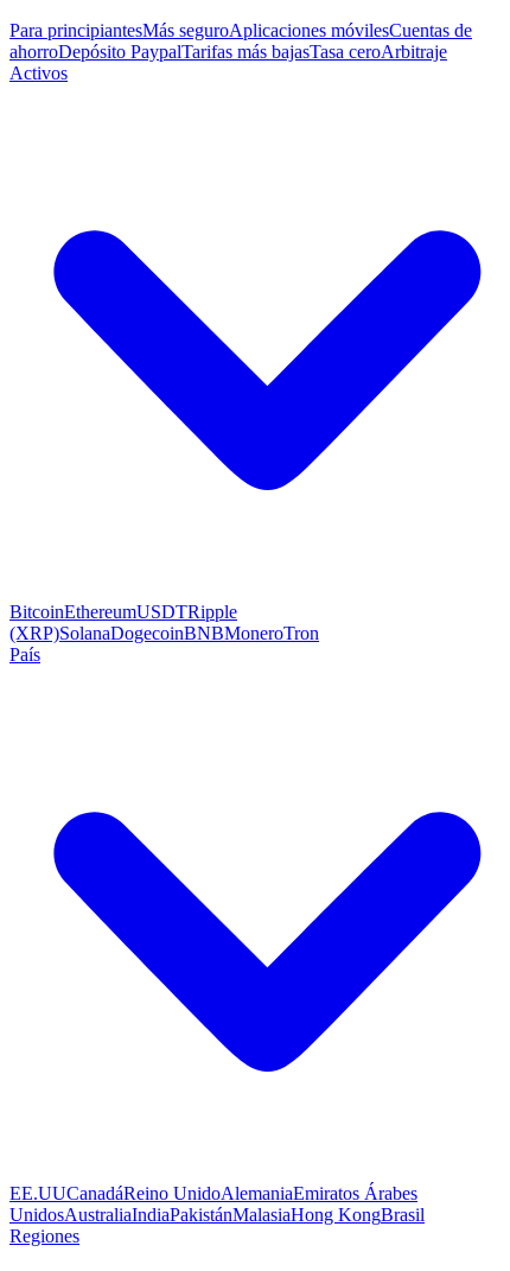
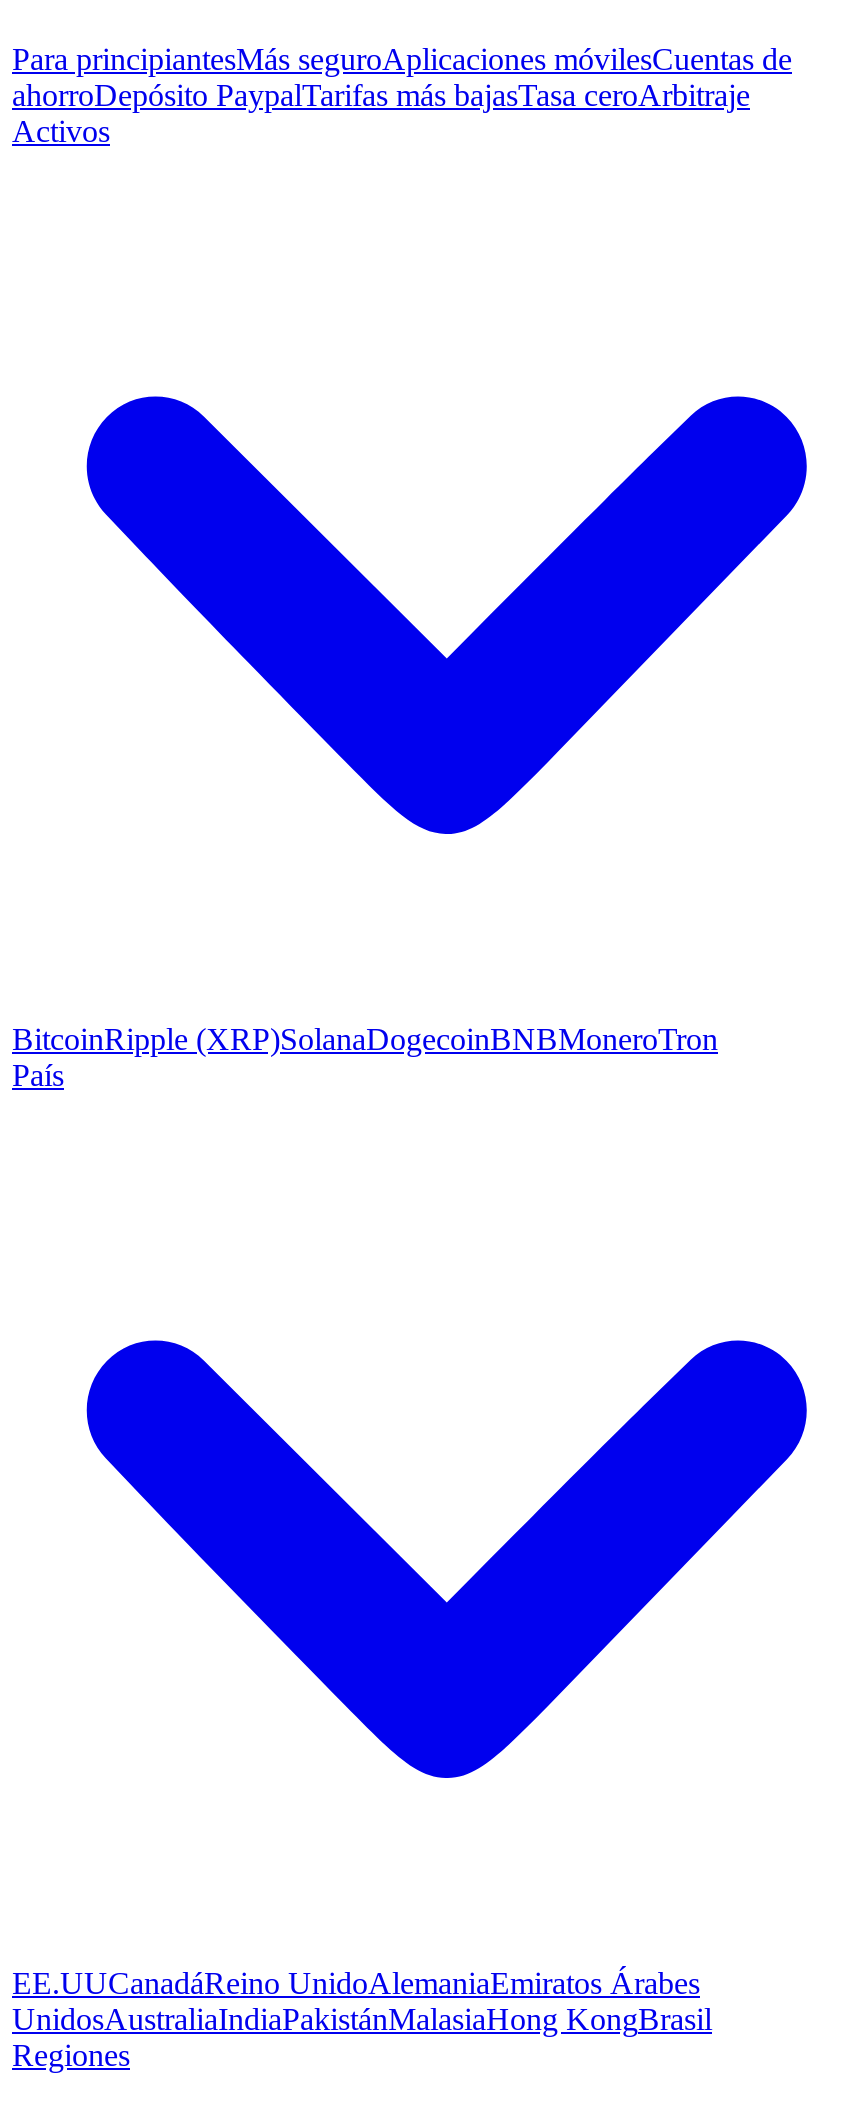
[9,602,319,643] BitcoinEthereumUSDTRipple | (XRP)SolanaDogecoinBNBMoneroTron -> [12,1022,718,1056] BitcoinRipple (XRP)SolanaDogecoinBNBMoneroTron

